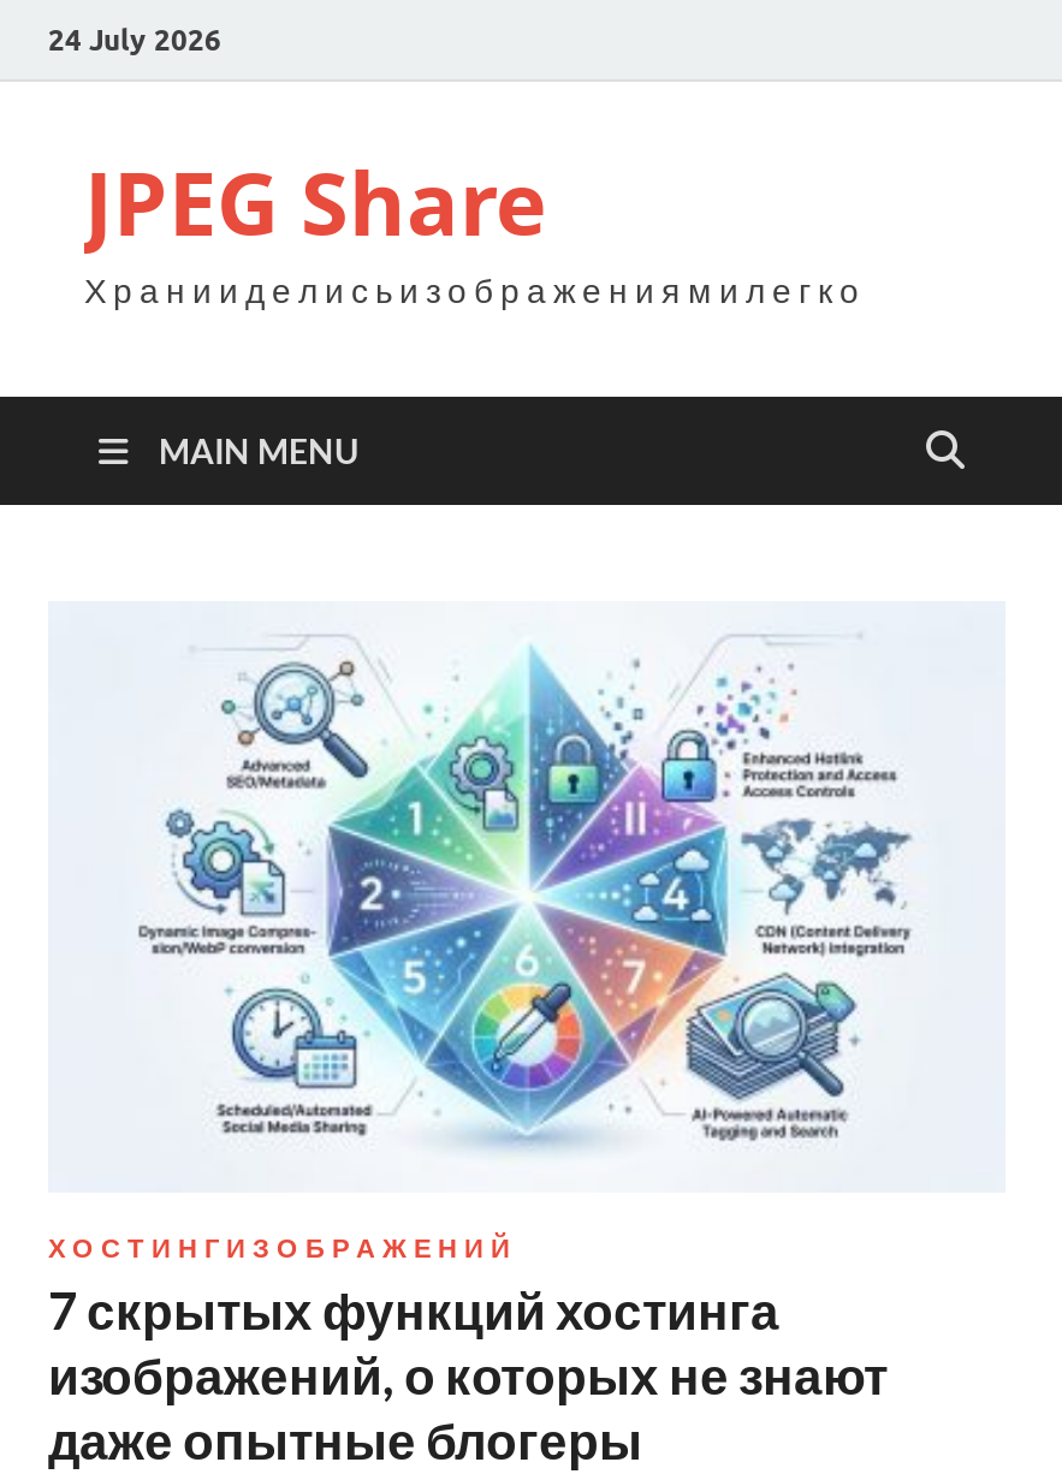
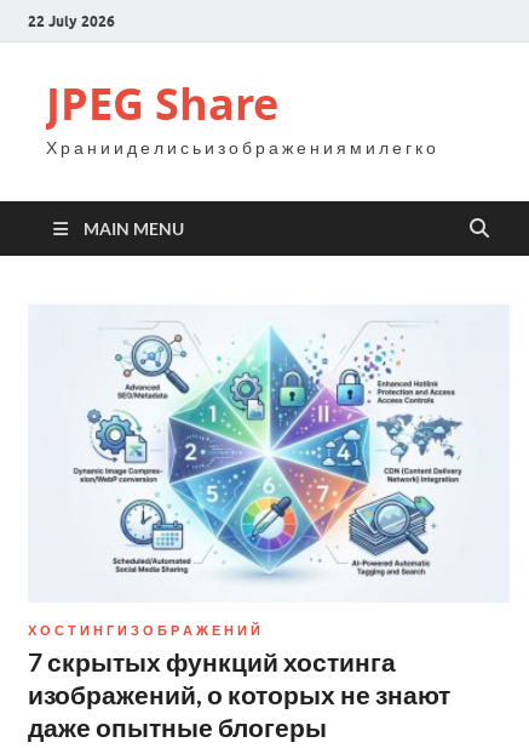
[48,20,221,57] 24 July 2026 -> [28,12,115,30] 22 July 2026

